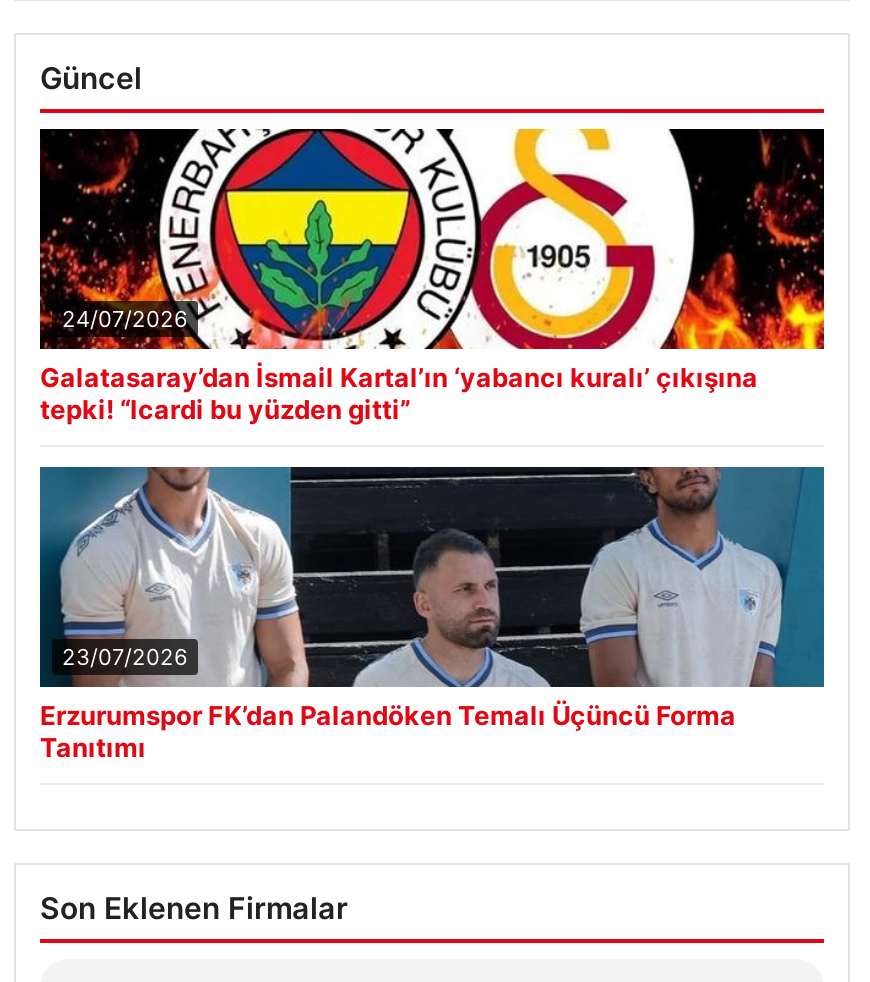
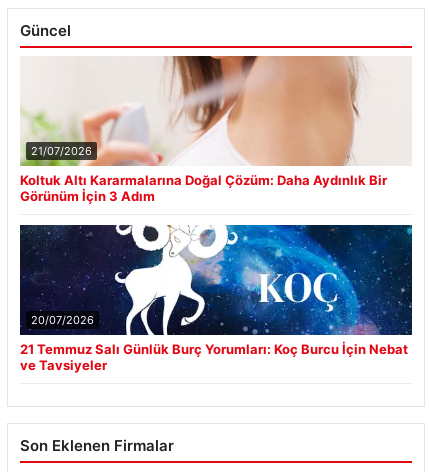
[38,108,826,352] [image] | 24/07/2026 -> [20,55,412,167] [image] | 21/07/2026
[40,361,758,425] Galatasaray’dan İsmail Kartal’ın ‘yabancı kuralı’ çıkışına | tepki! “Icardi bu yüzden gitti” -> [20,172,387,204] Koltuk Altı Kararmalarına Doğal Çözüm: Daha Aydınlık Bir | Görünüm İçin 3 Adım
[40,464,824,684] [image] | 23/07/2026 -> [20,224,412,334] [image] | 20/07/2026
[40,699,736,763] Erzurumspor FK’dan Palandöken Temalı Üçüncü Forma | Tanıtımı -> [20,341,408,373] 21 Temmuz Salı Günlük Burç Yorumları: Koç Burcu İçin Nebat | ve Tavsiyeler

